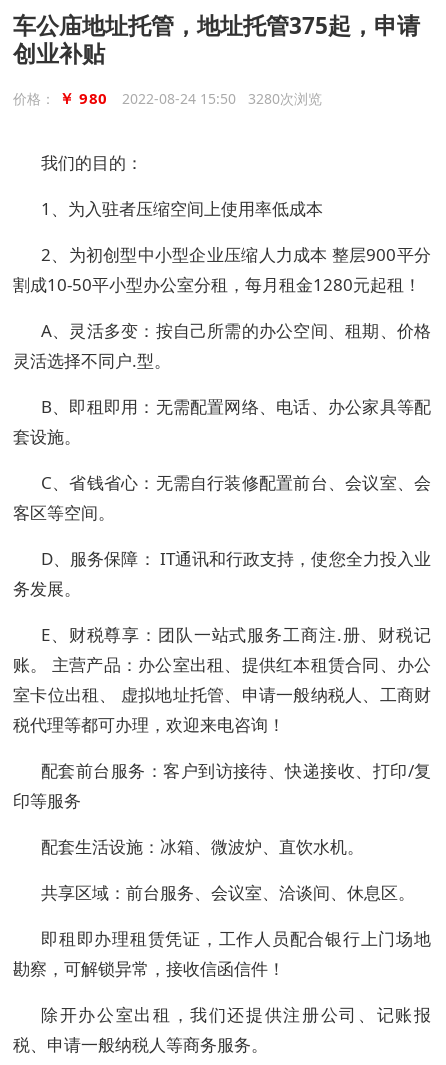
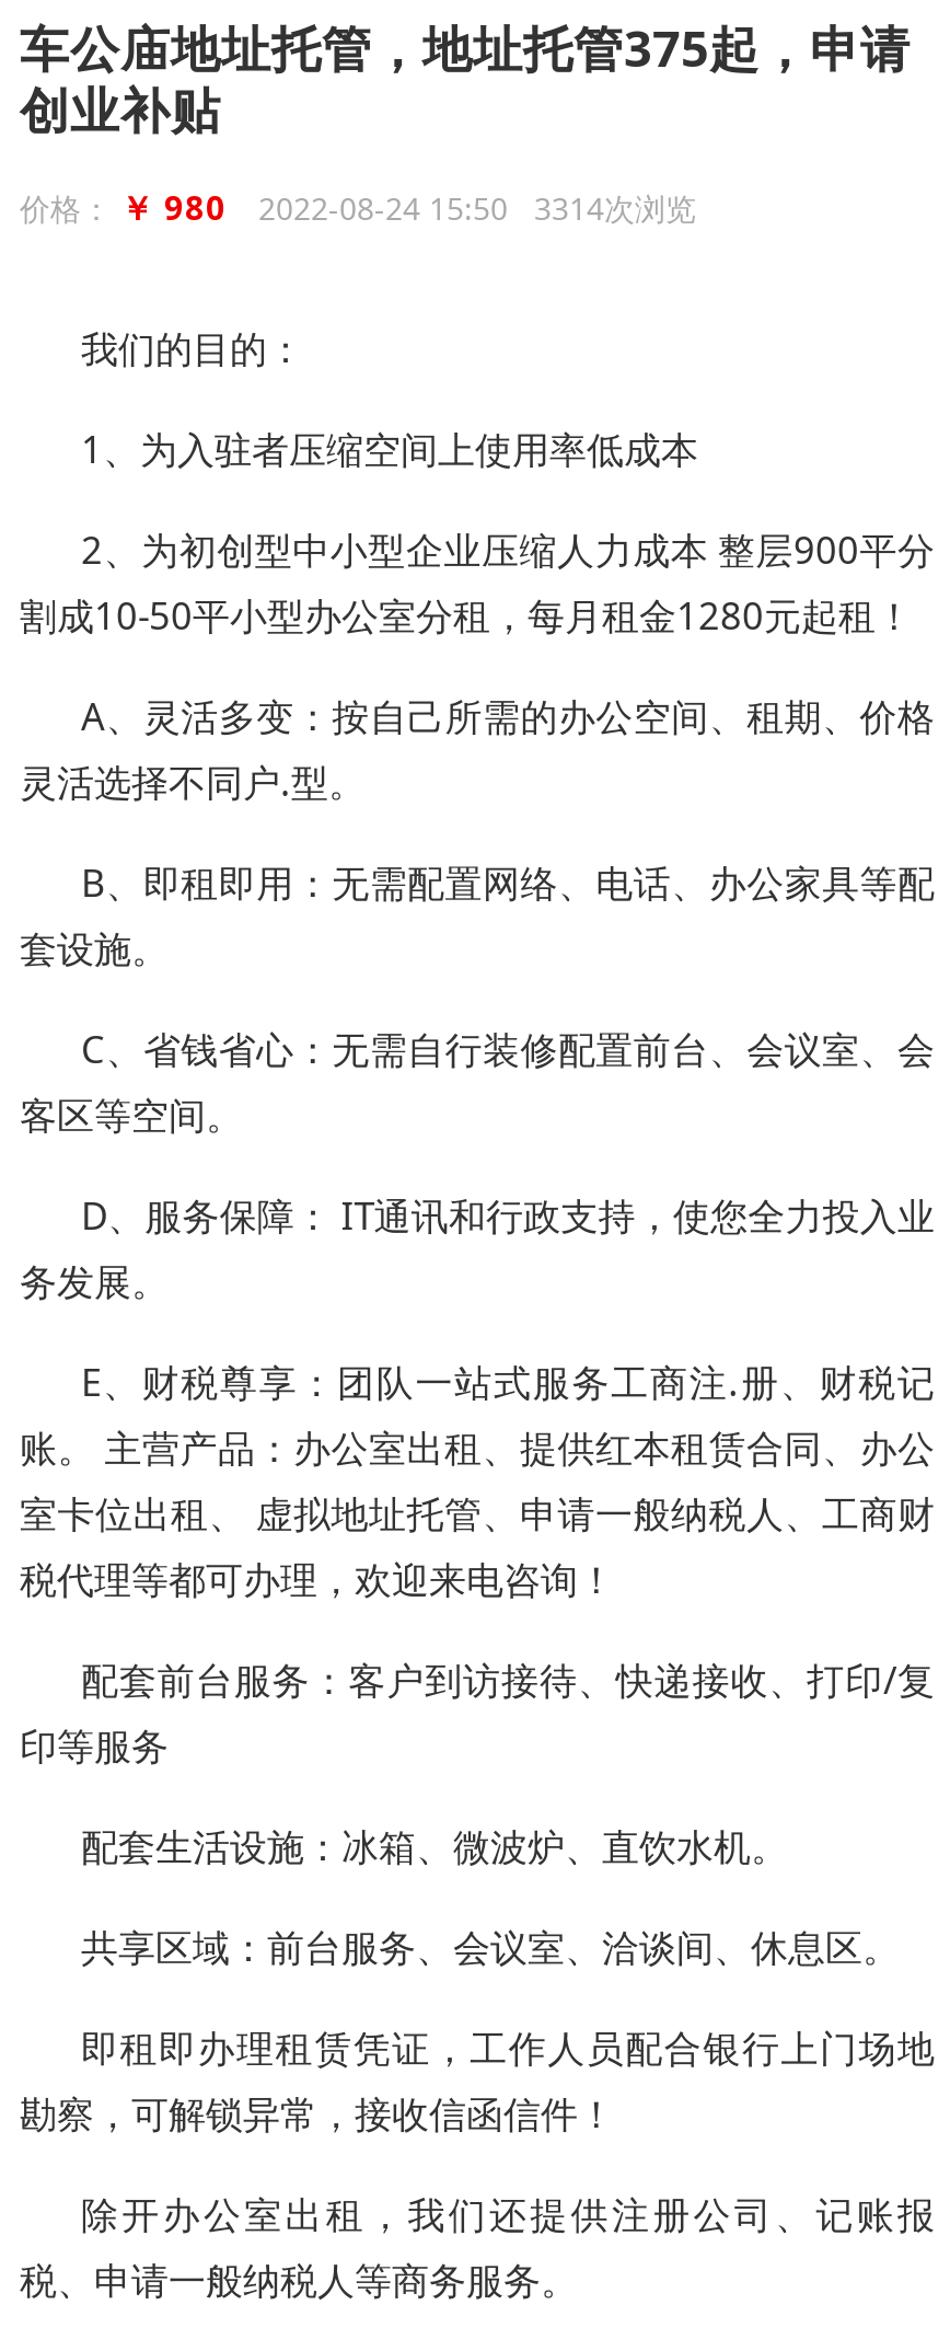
[13,88,322,108] 价格：￥ 980 2022-08-24 15:50 3280次浏览 -> [20,185,696,229] 价格：￥ 980 2022-08-24 15:50 3314次浏览

